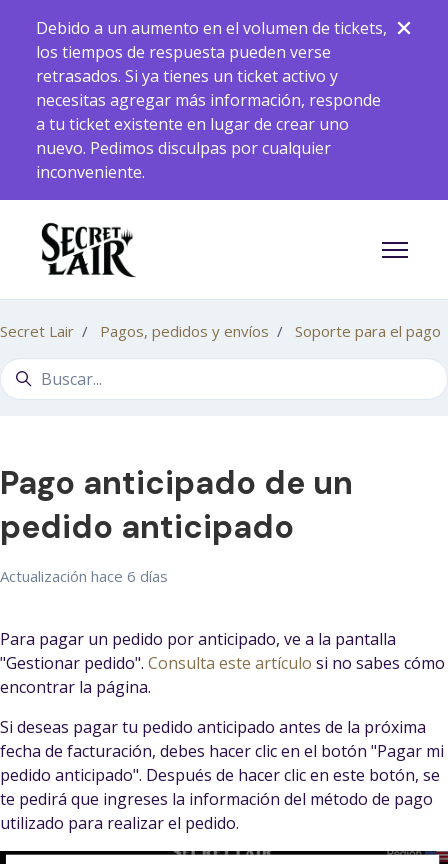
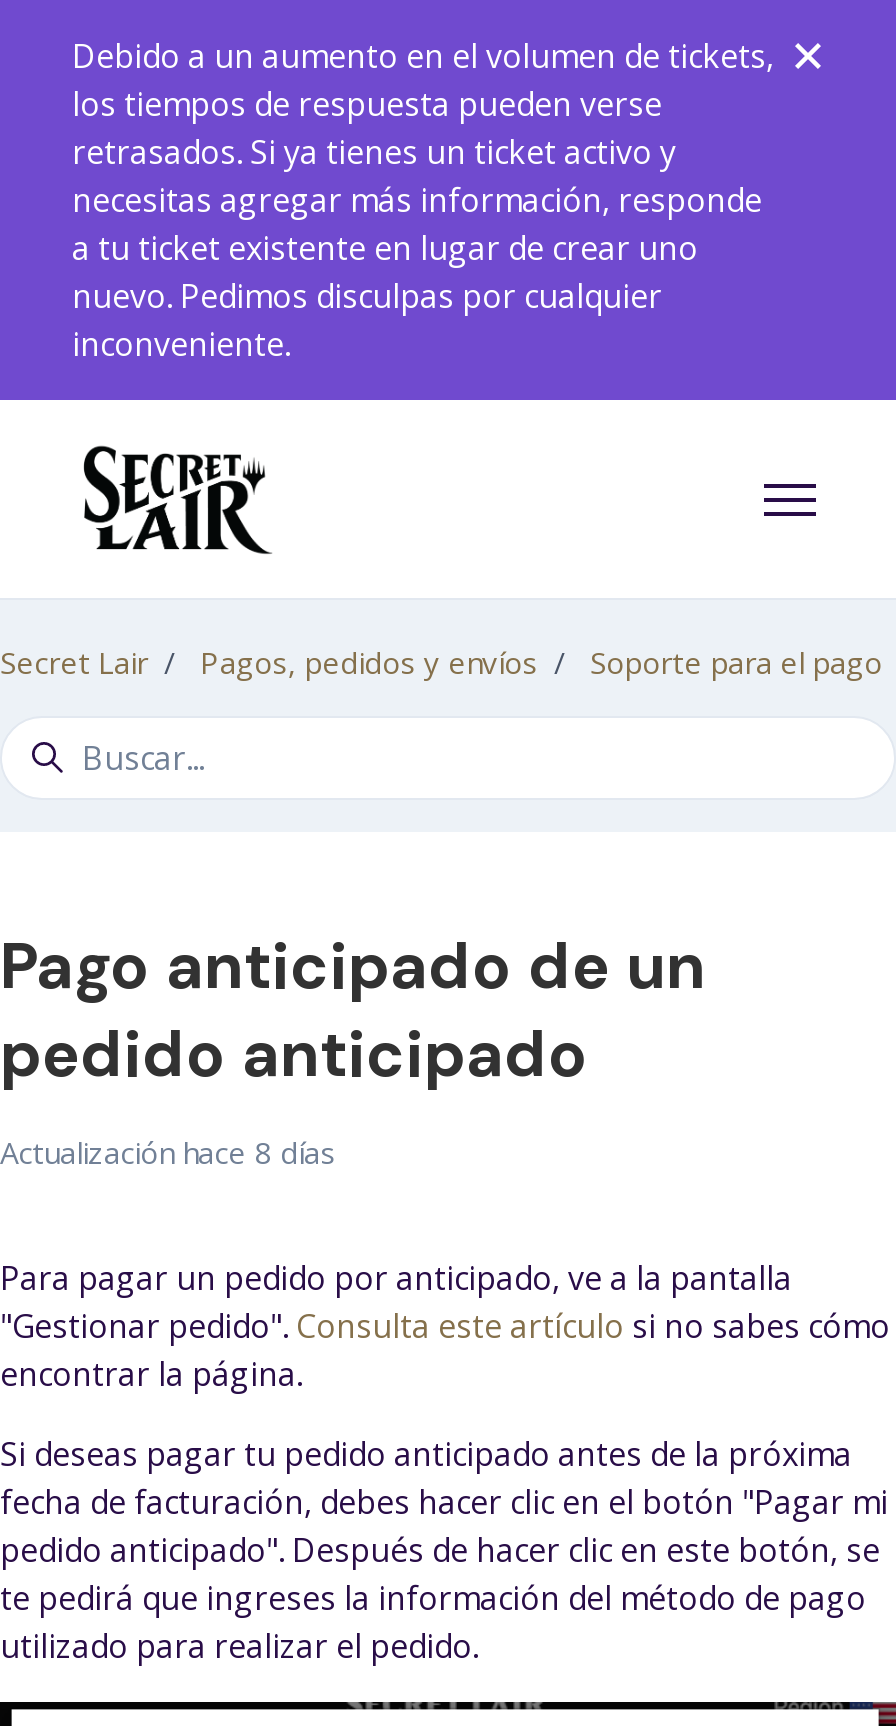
[0,566,168,586] Actualización hace 6 días -> [0,1132,336,1172] Actualización hace 8 días

